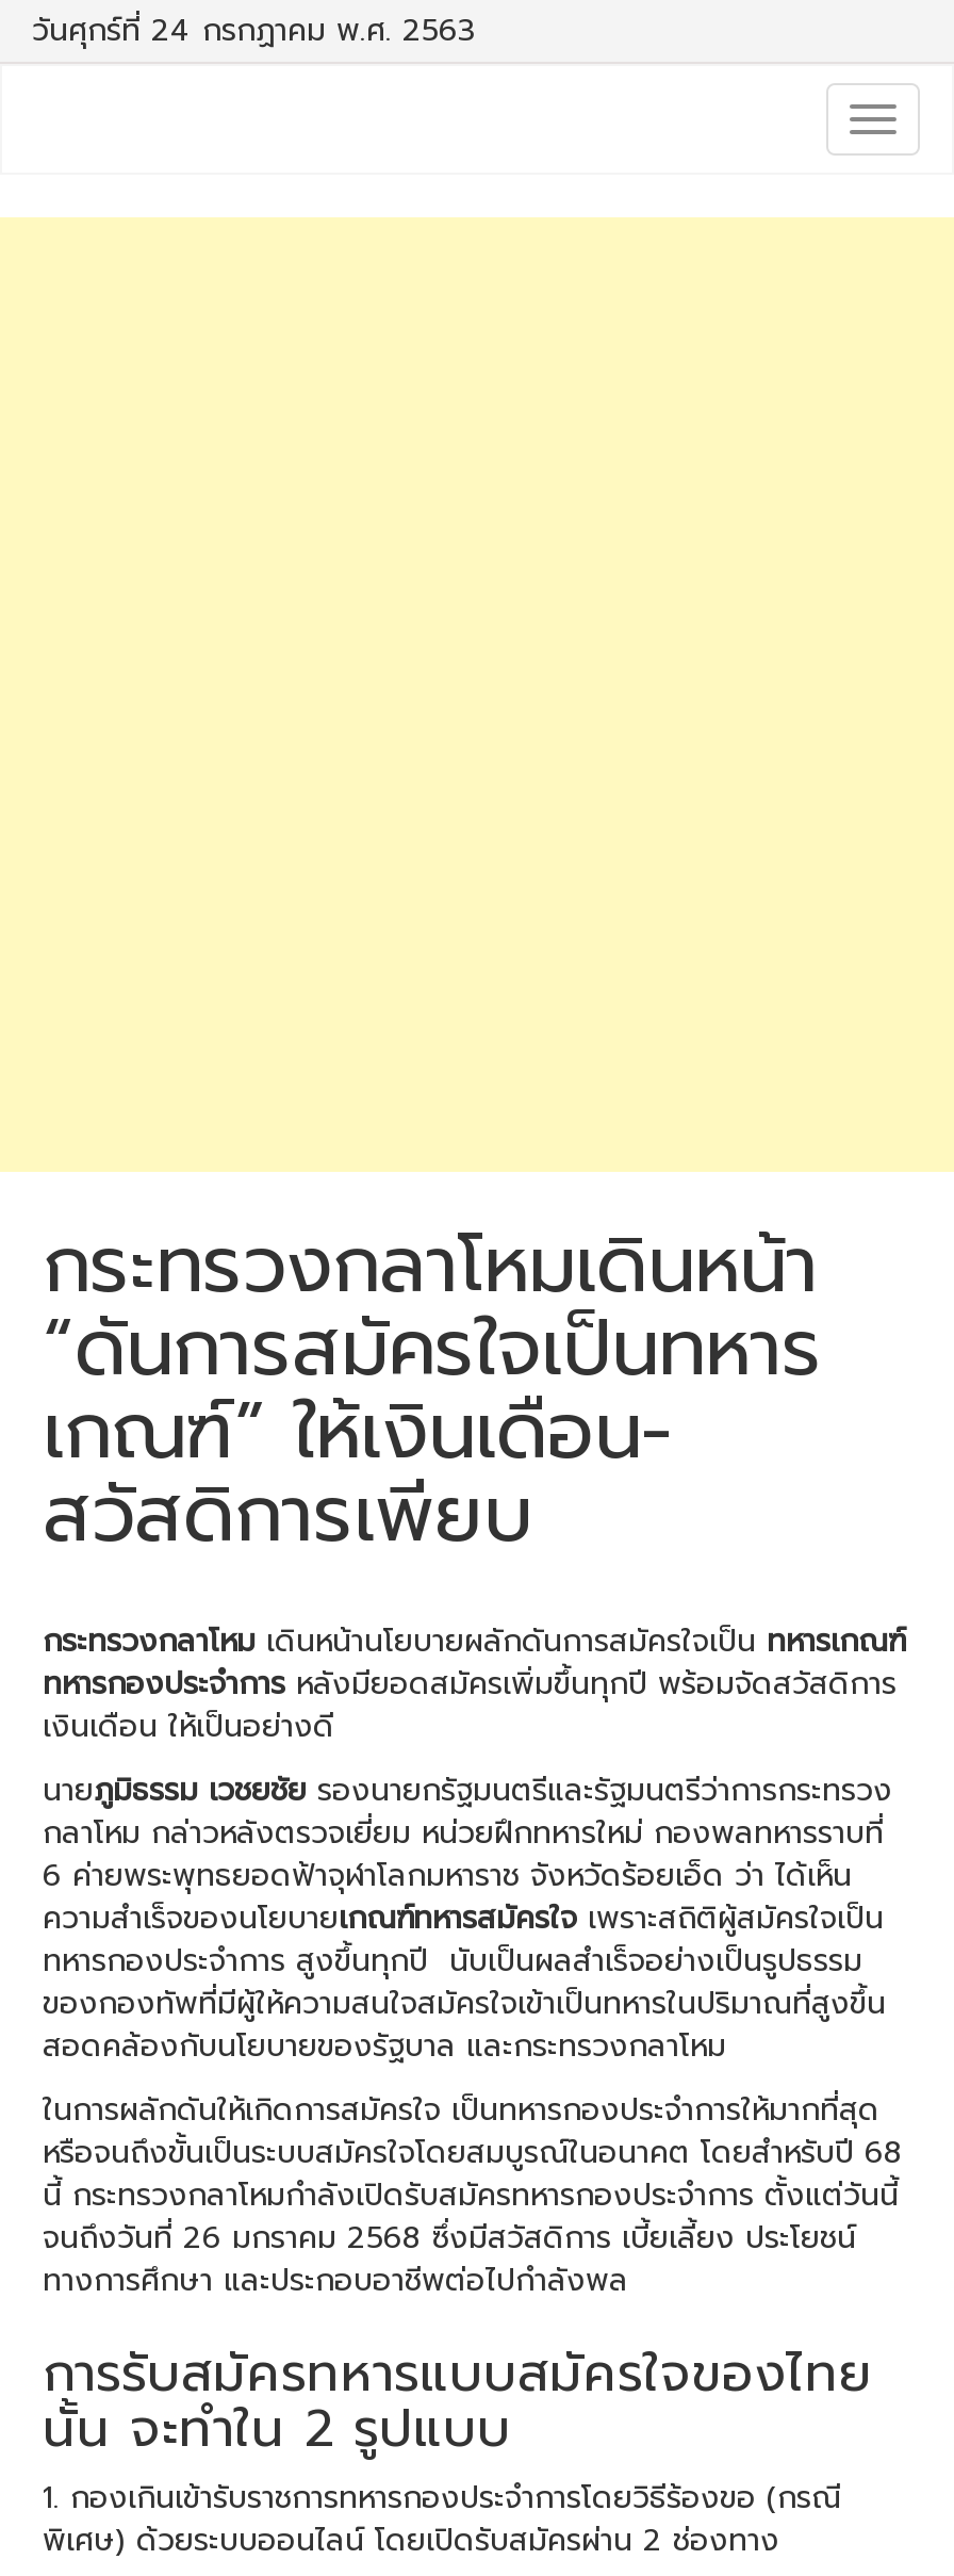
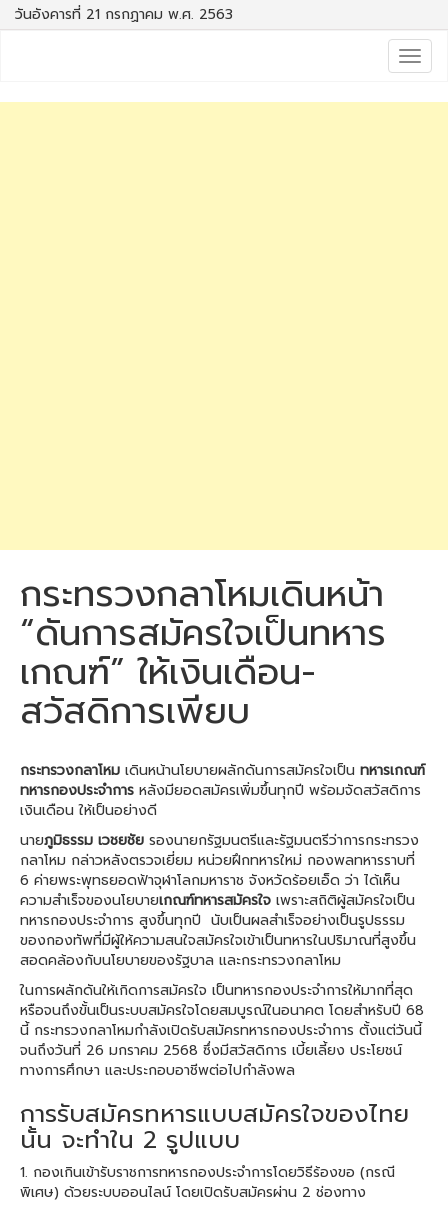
[32,9,475,53] วันศุกร์ที่ 24 กรกฏาคม พ.ศ. 2563 -> [15,4,233,25] วันอังคารที่ 21 กรกฏาคม พ.ศ. 2563

